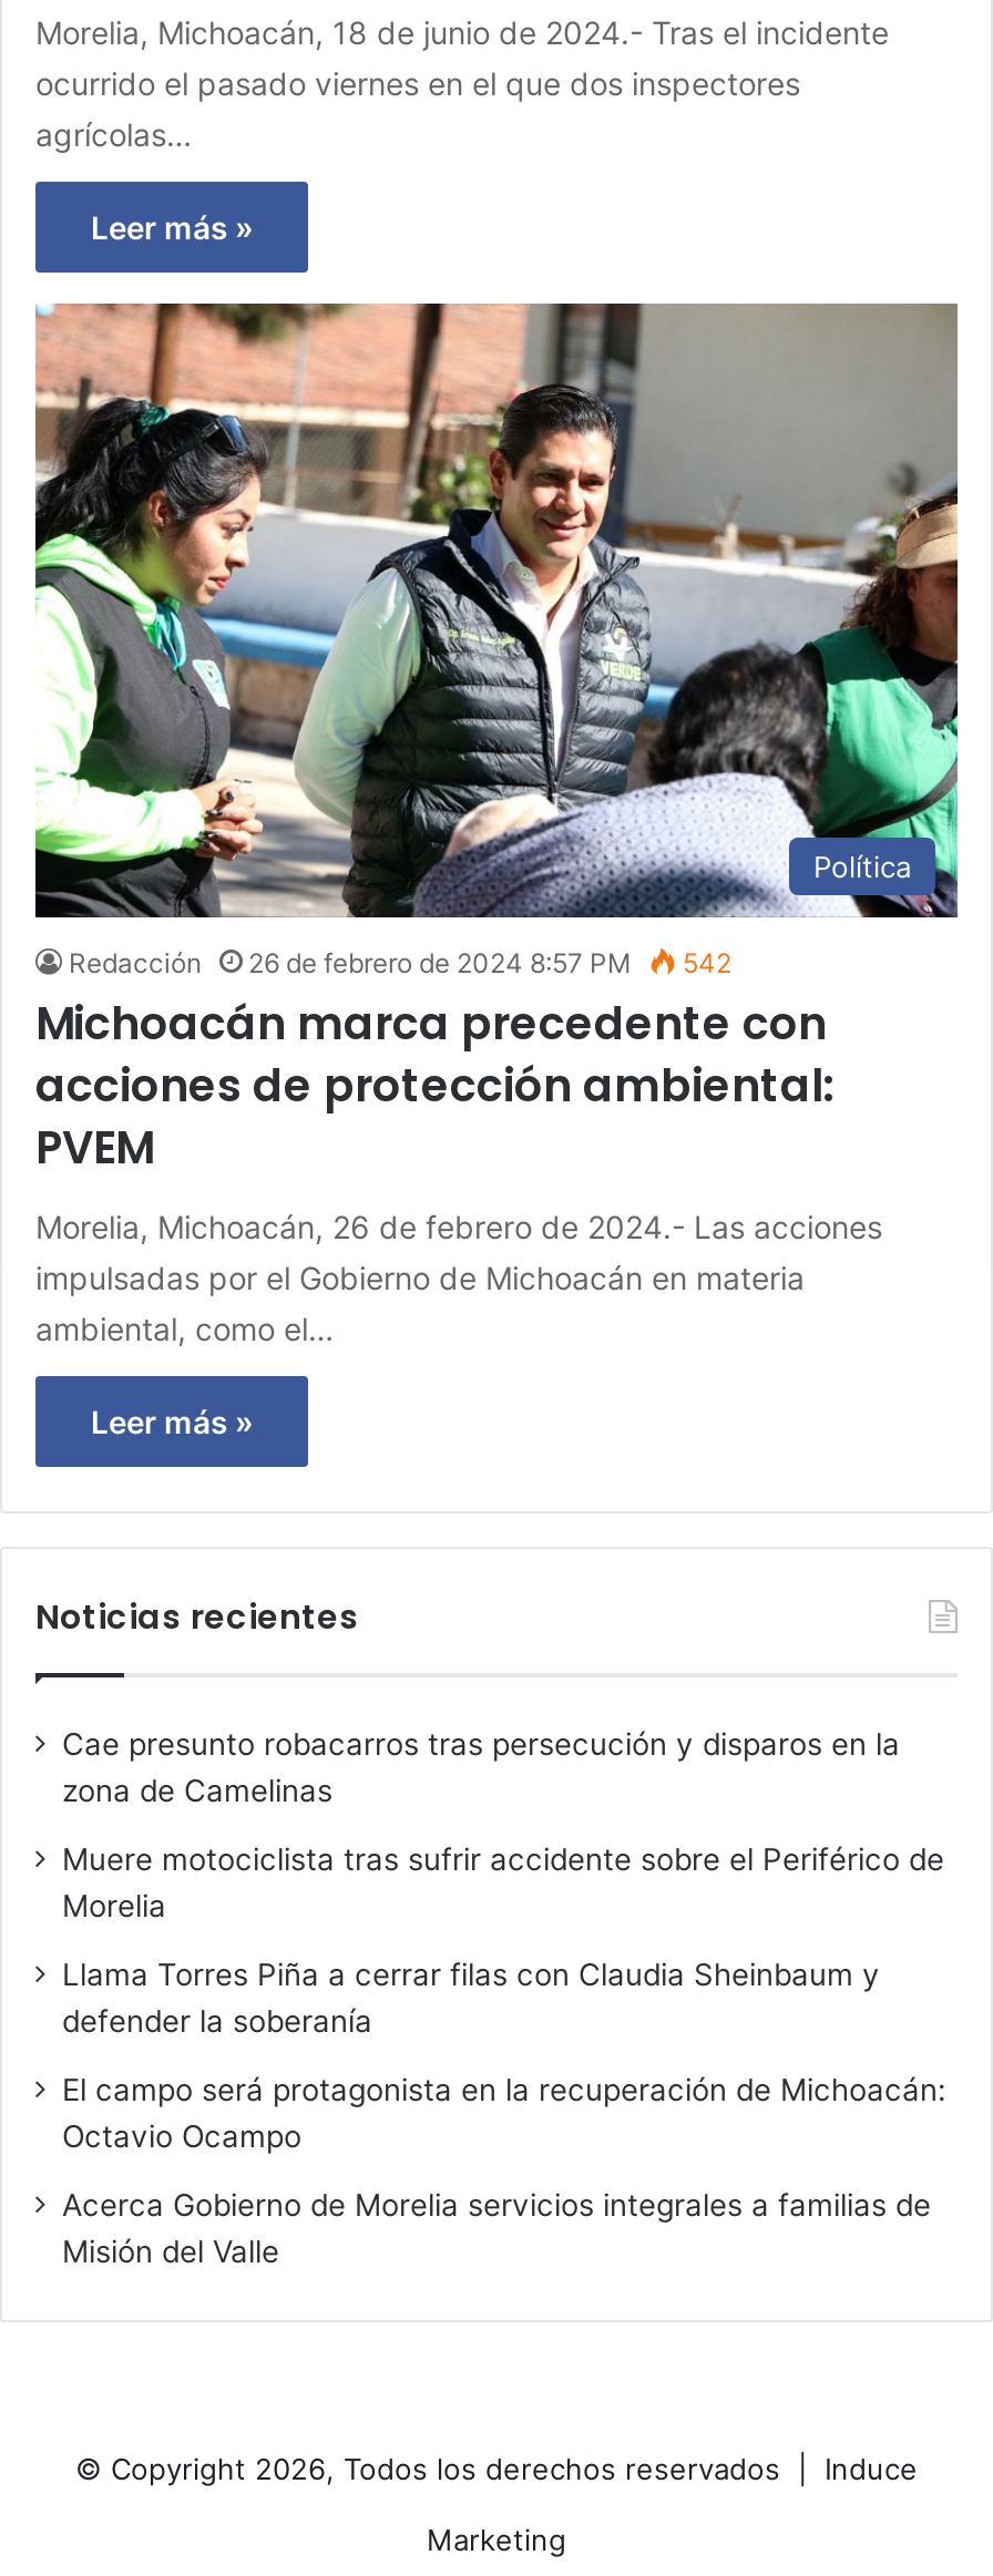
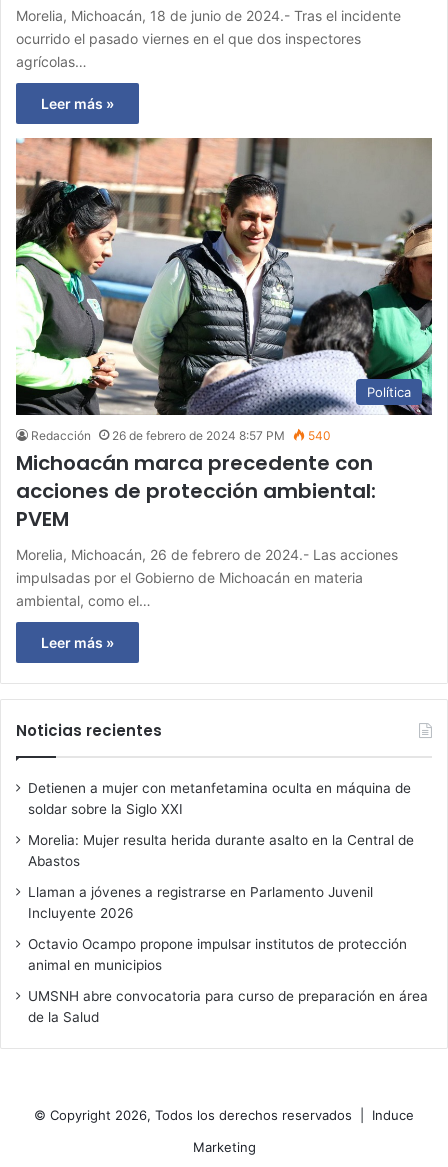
[69,947,731,980] Redacción 26 de febrero de 2024 8:57 PM 542 -> [31,428,331,443] Redacción 26 de febrero de 2024 8:57 PM 540
[62,1727,900,1809] Cae presunto robacarros tras persecución y disparos en la | zona de Camelinas -> [28,780,411,817] Detienen a mujer con metanfetamina oculta en máquina de | soldar sobre la Siglo XXI
[62,1842,944,1924] Muere motociclista tras sufrir accidente sobre el Periférico de | Morelia -> [28,832,414,869] Morelia: Mujer resulta herida durante asalto en la Central de | Abastos
[62,1957,880,2039] Llama Torres Piña a cerrar filas con Claudia Sheinbaum y | defender la soberanía -> [28,884,373,921] Llaman a jóvenes a registrarse en Parlamento Juvenil | Incluyente 2026
[62,2073,946,2155] El campo será protagonista en la recuperación de Michoacán: | Octavio Ocampo -> [28,936,407,973] Octavio Ocampo propone impulsar institutos de protección | animal en municipios
[62,2188,931,2270] Acerca Gobierno de Morelia servicios integrales a familias de | Misión del Valle -> [28,988,428,1025] UMSNH abre convocatoria para curso de preparación en área | de la Salud

